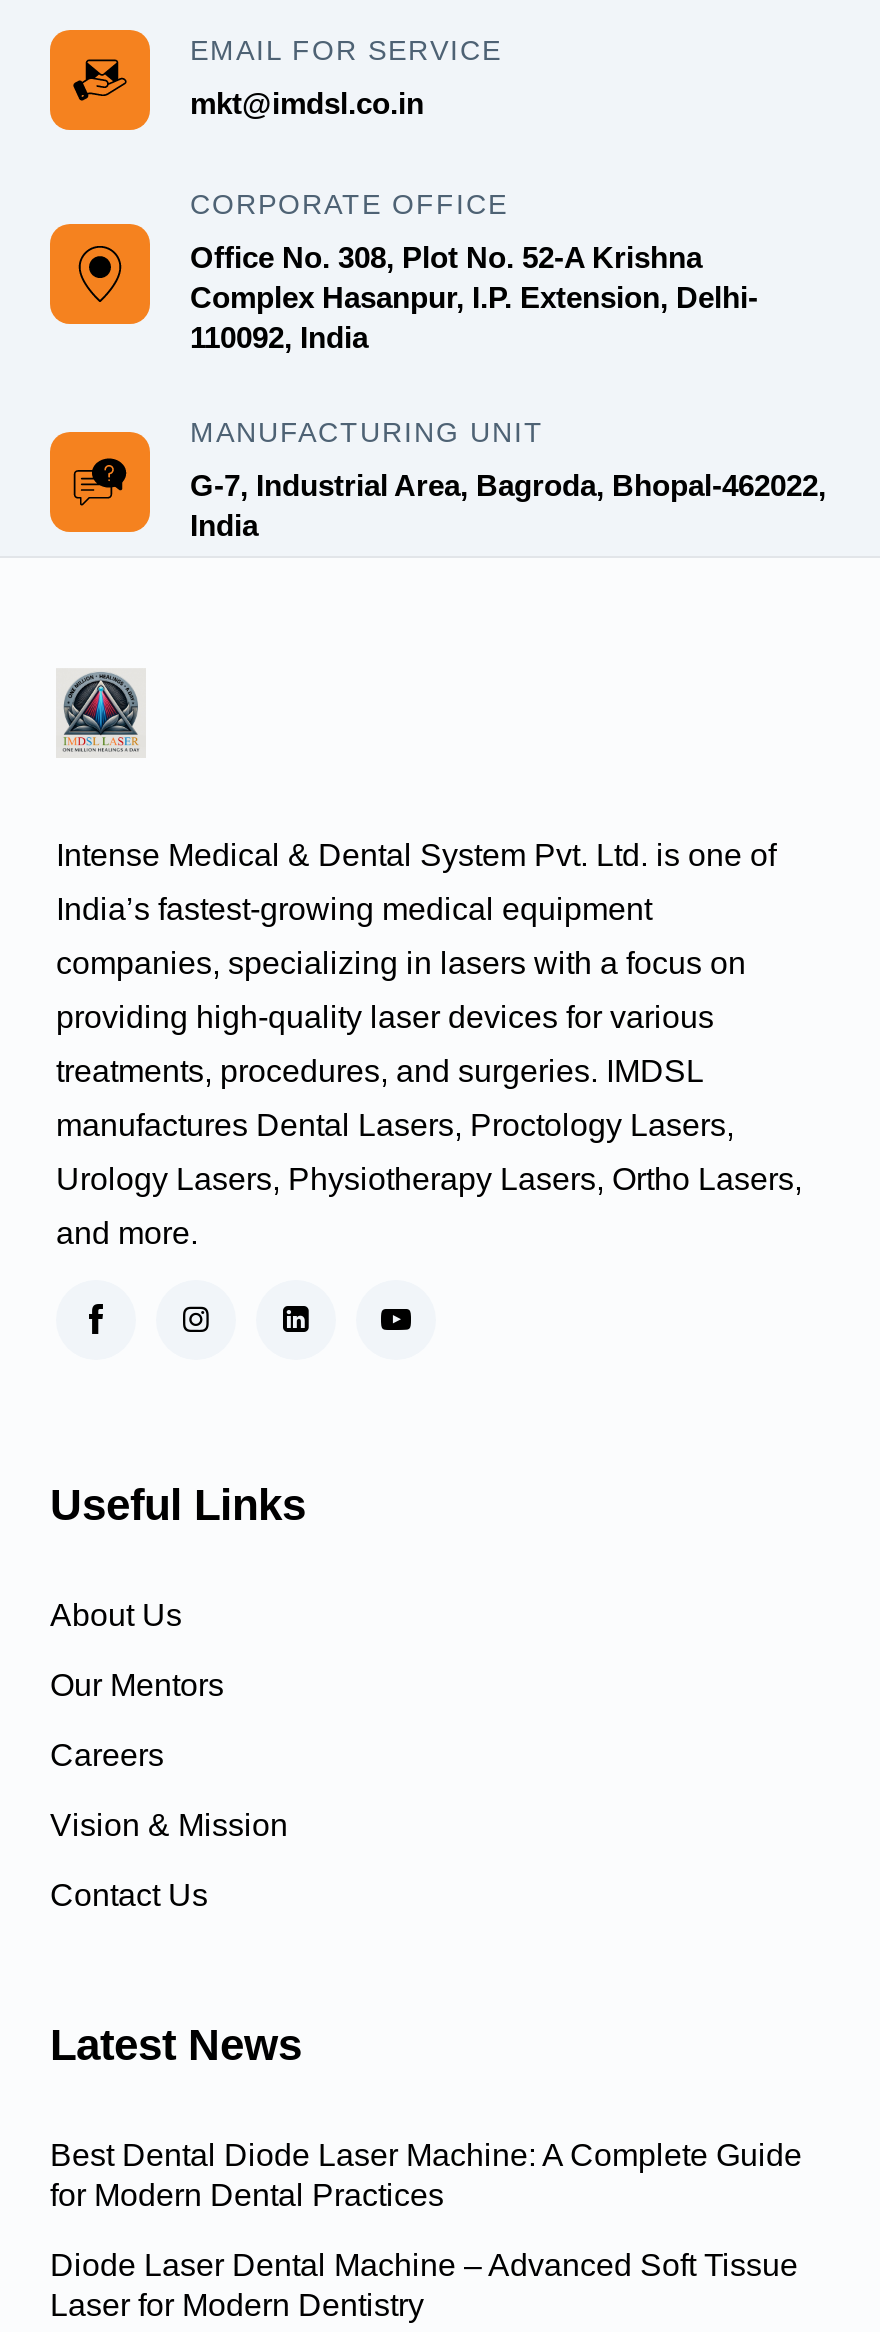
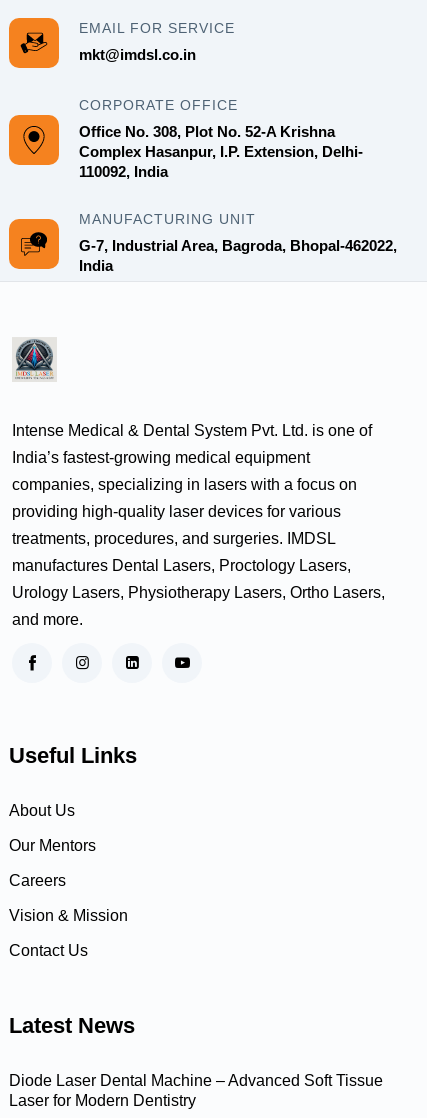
[50,2138,802,2212] Best Dental Diode Laser Machine: A Complete Guide | for Modern Dental Practices -> none

